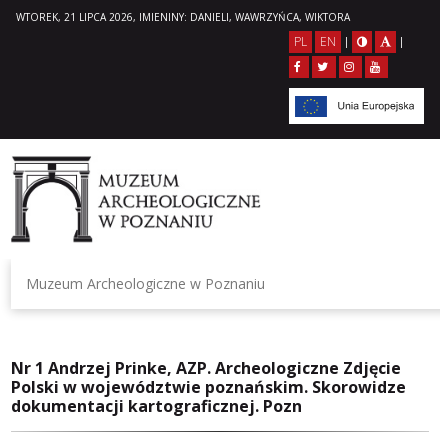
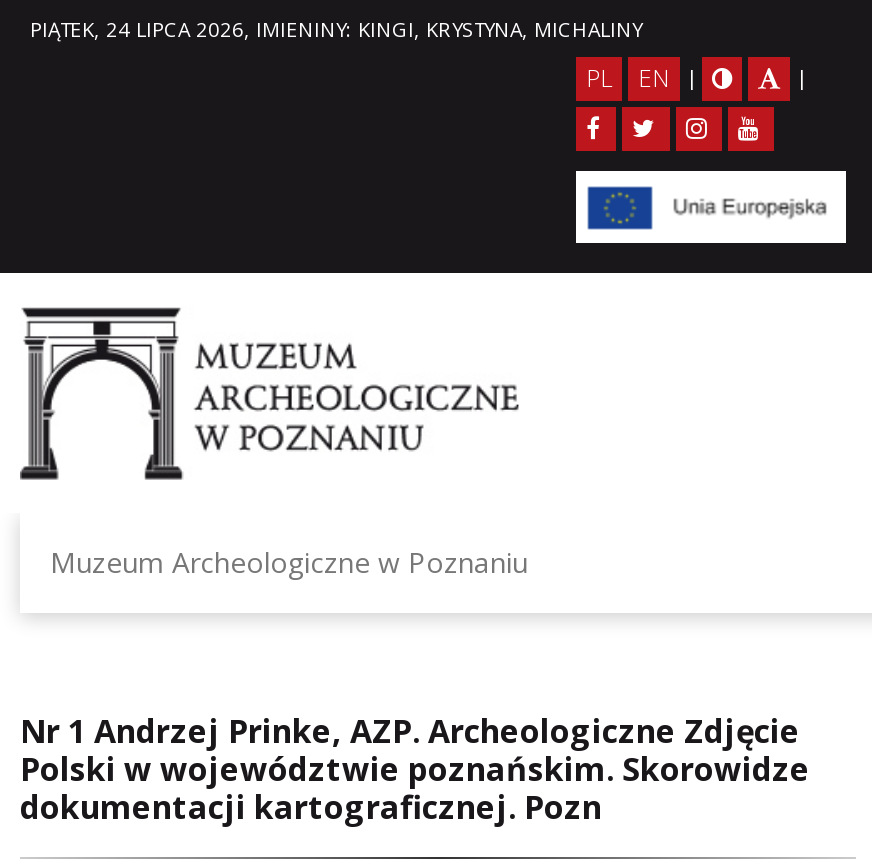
[16,10,350,24] WTOREK, 21 LIPCA 2026, IMIENINY: DANIELI, WAWRZYŃCA, WIKTORA -> [30,15,642,43] PIĄTEK, 24 LIPCA 2026, IMIENINY: KINGI, KRYSTYNA, MICHALINY

